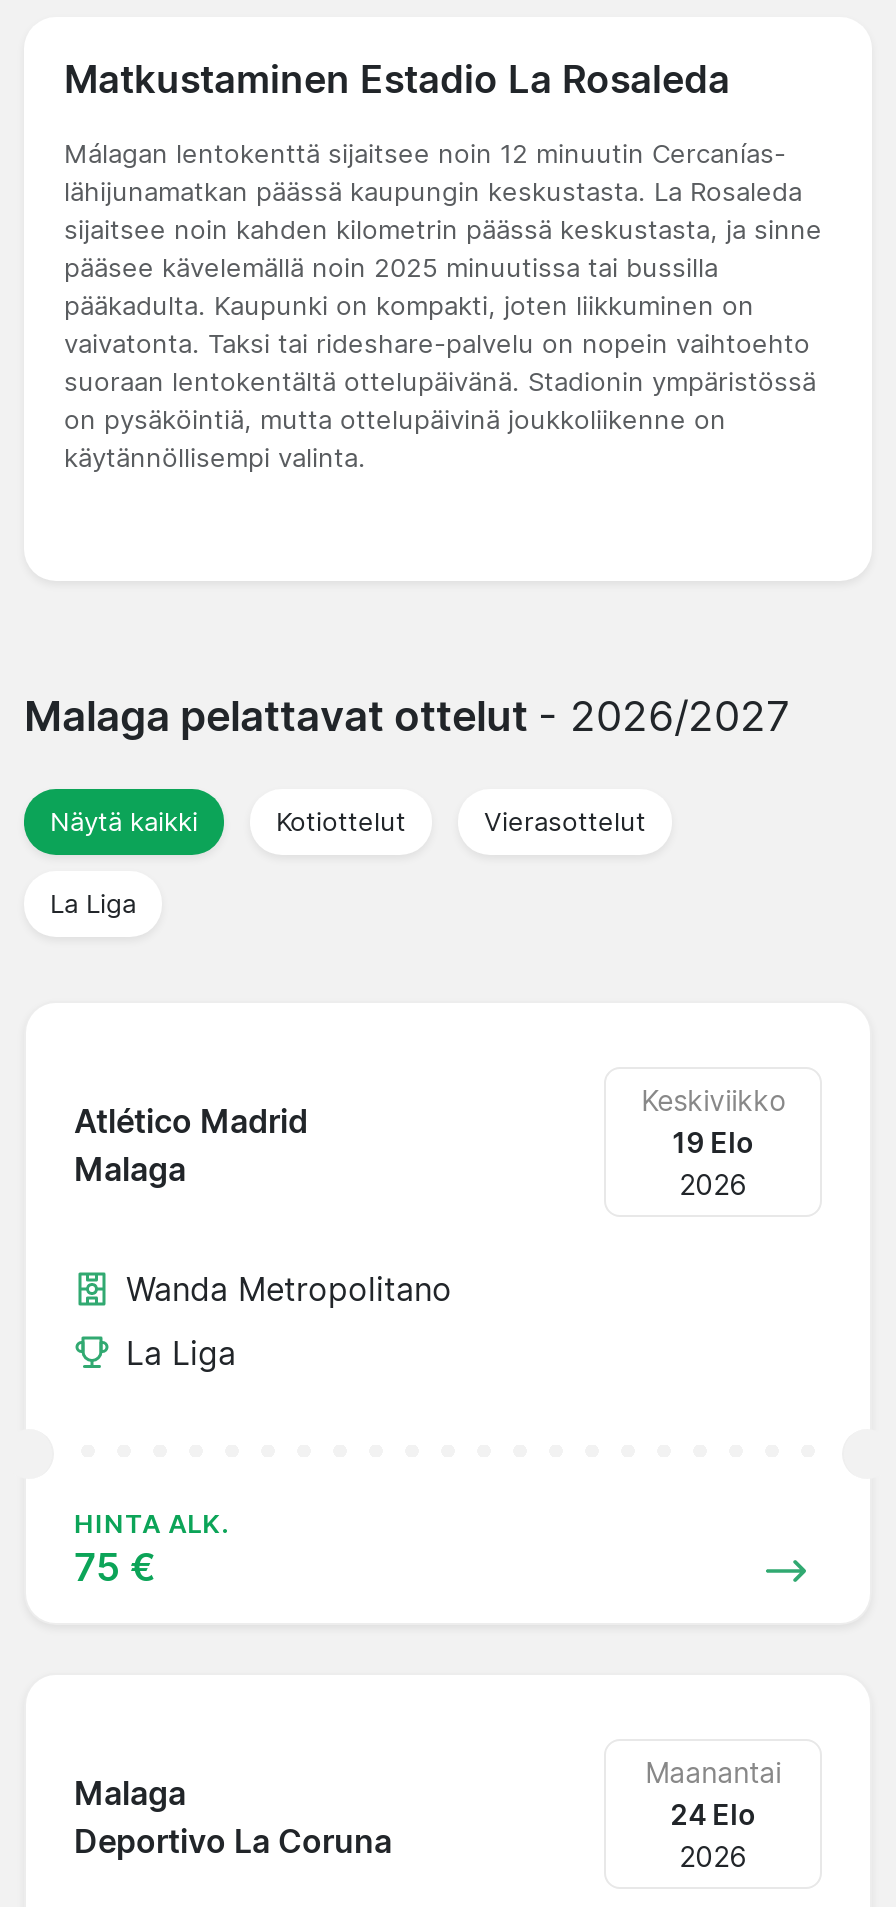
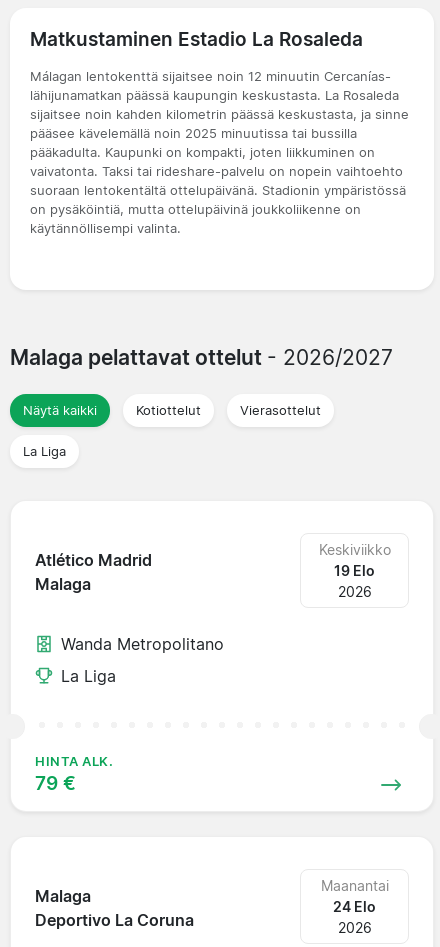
[74,1542,156,1590] 75 € -> [35,771,76,795] 79 €

